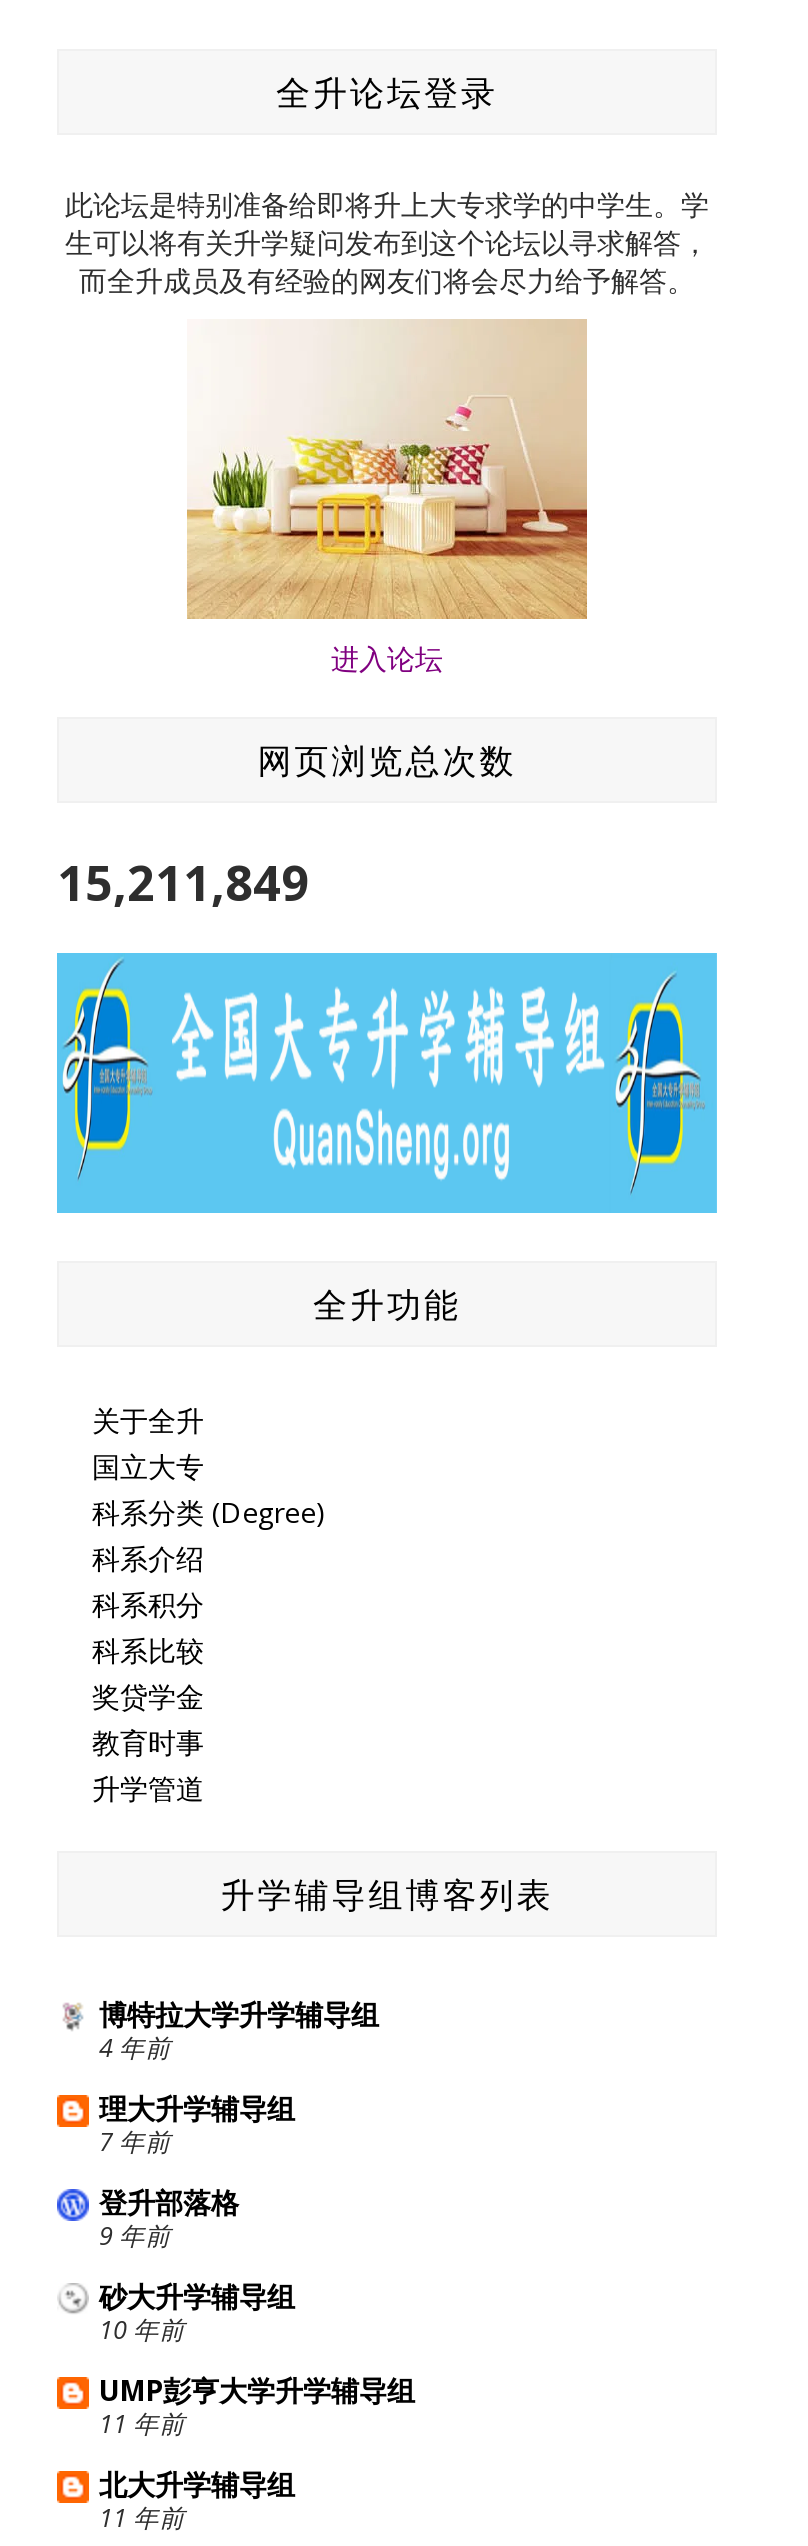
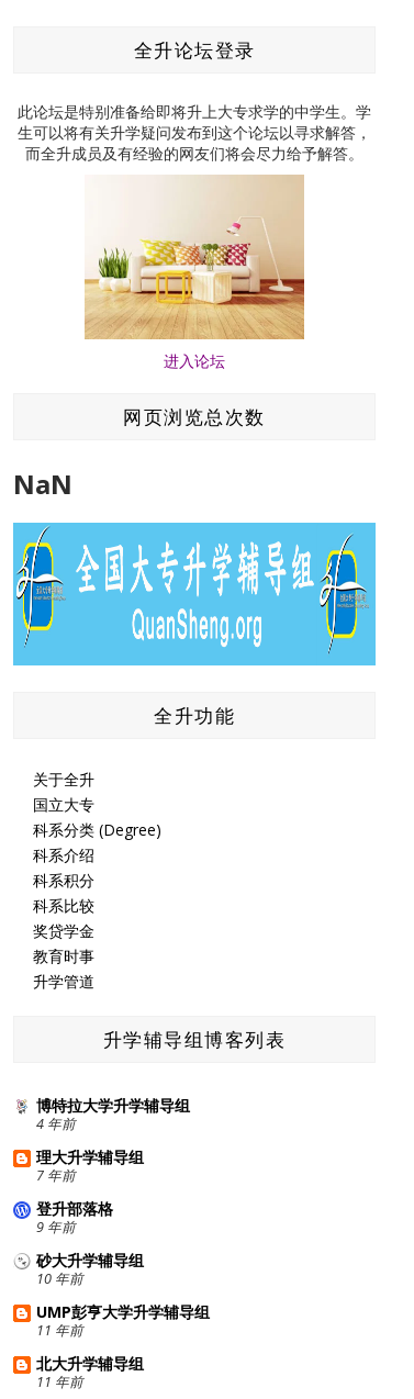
[57,849,309,915] 15,211,849 -> [13,466,72,502] NaN

